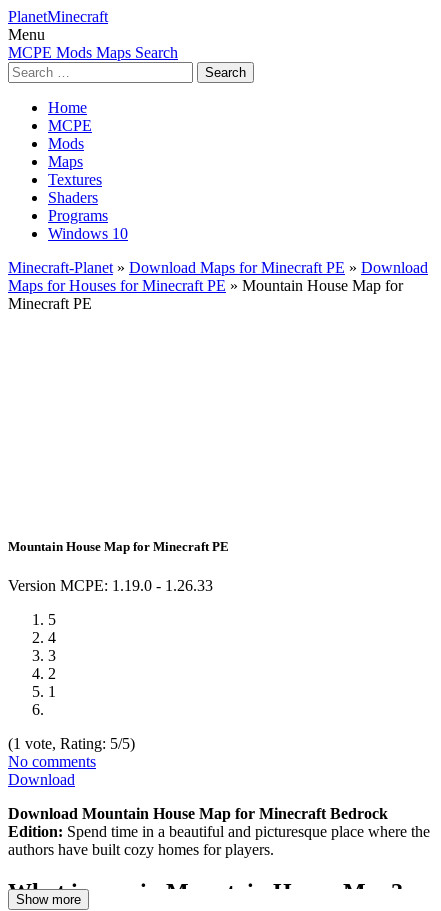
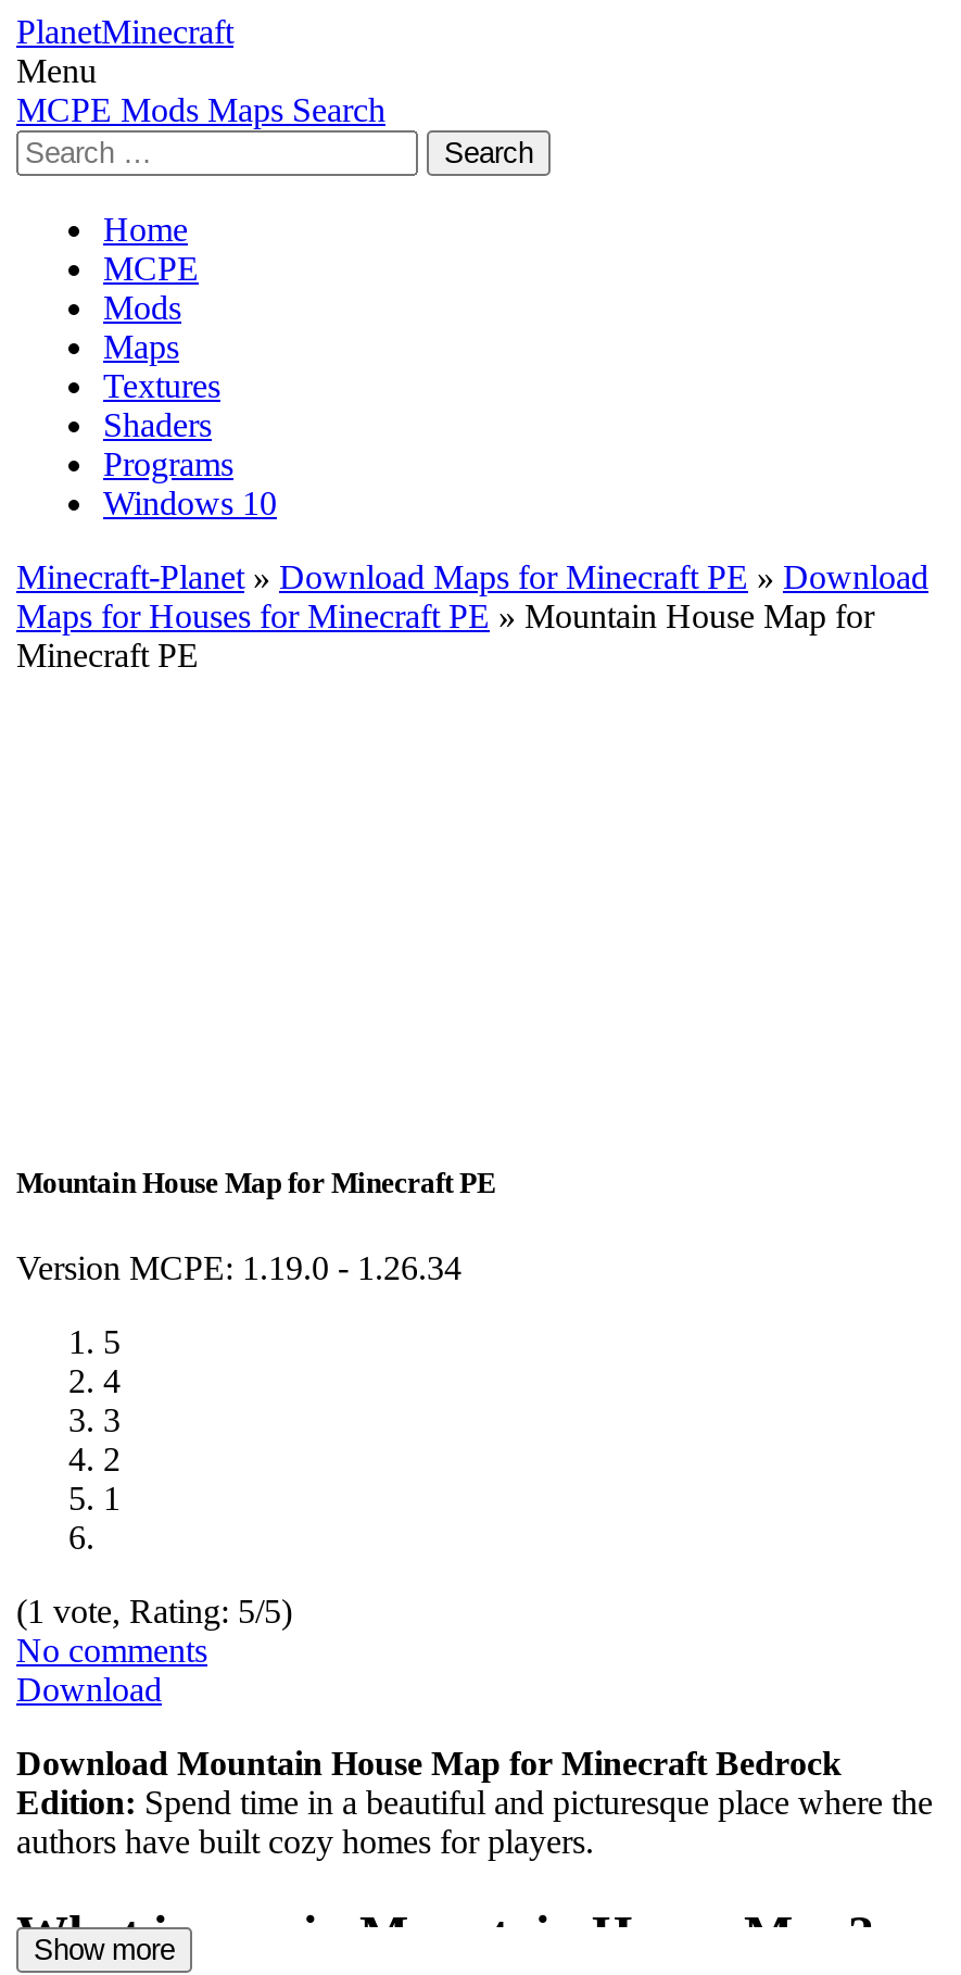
[8,577,213,594] Version MCPE: 1.19.0 - 1.26.33 -> [16,1250,461,1287] Version MCPE: 1.19.0 - 1.26.34

